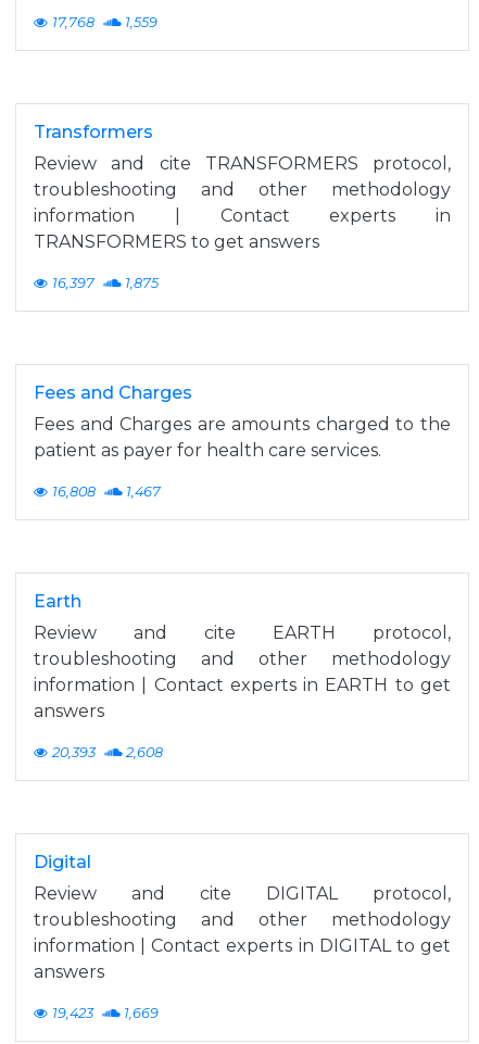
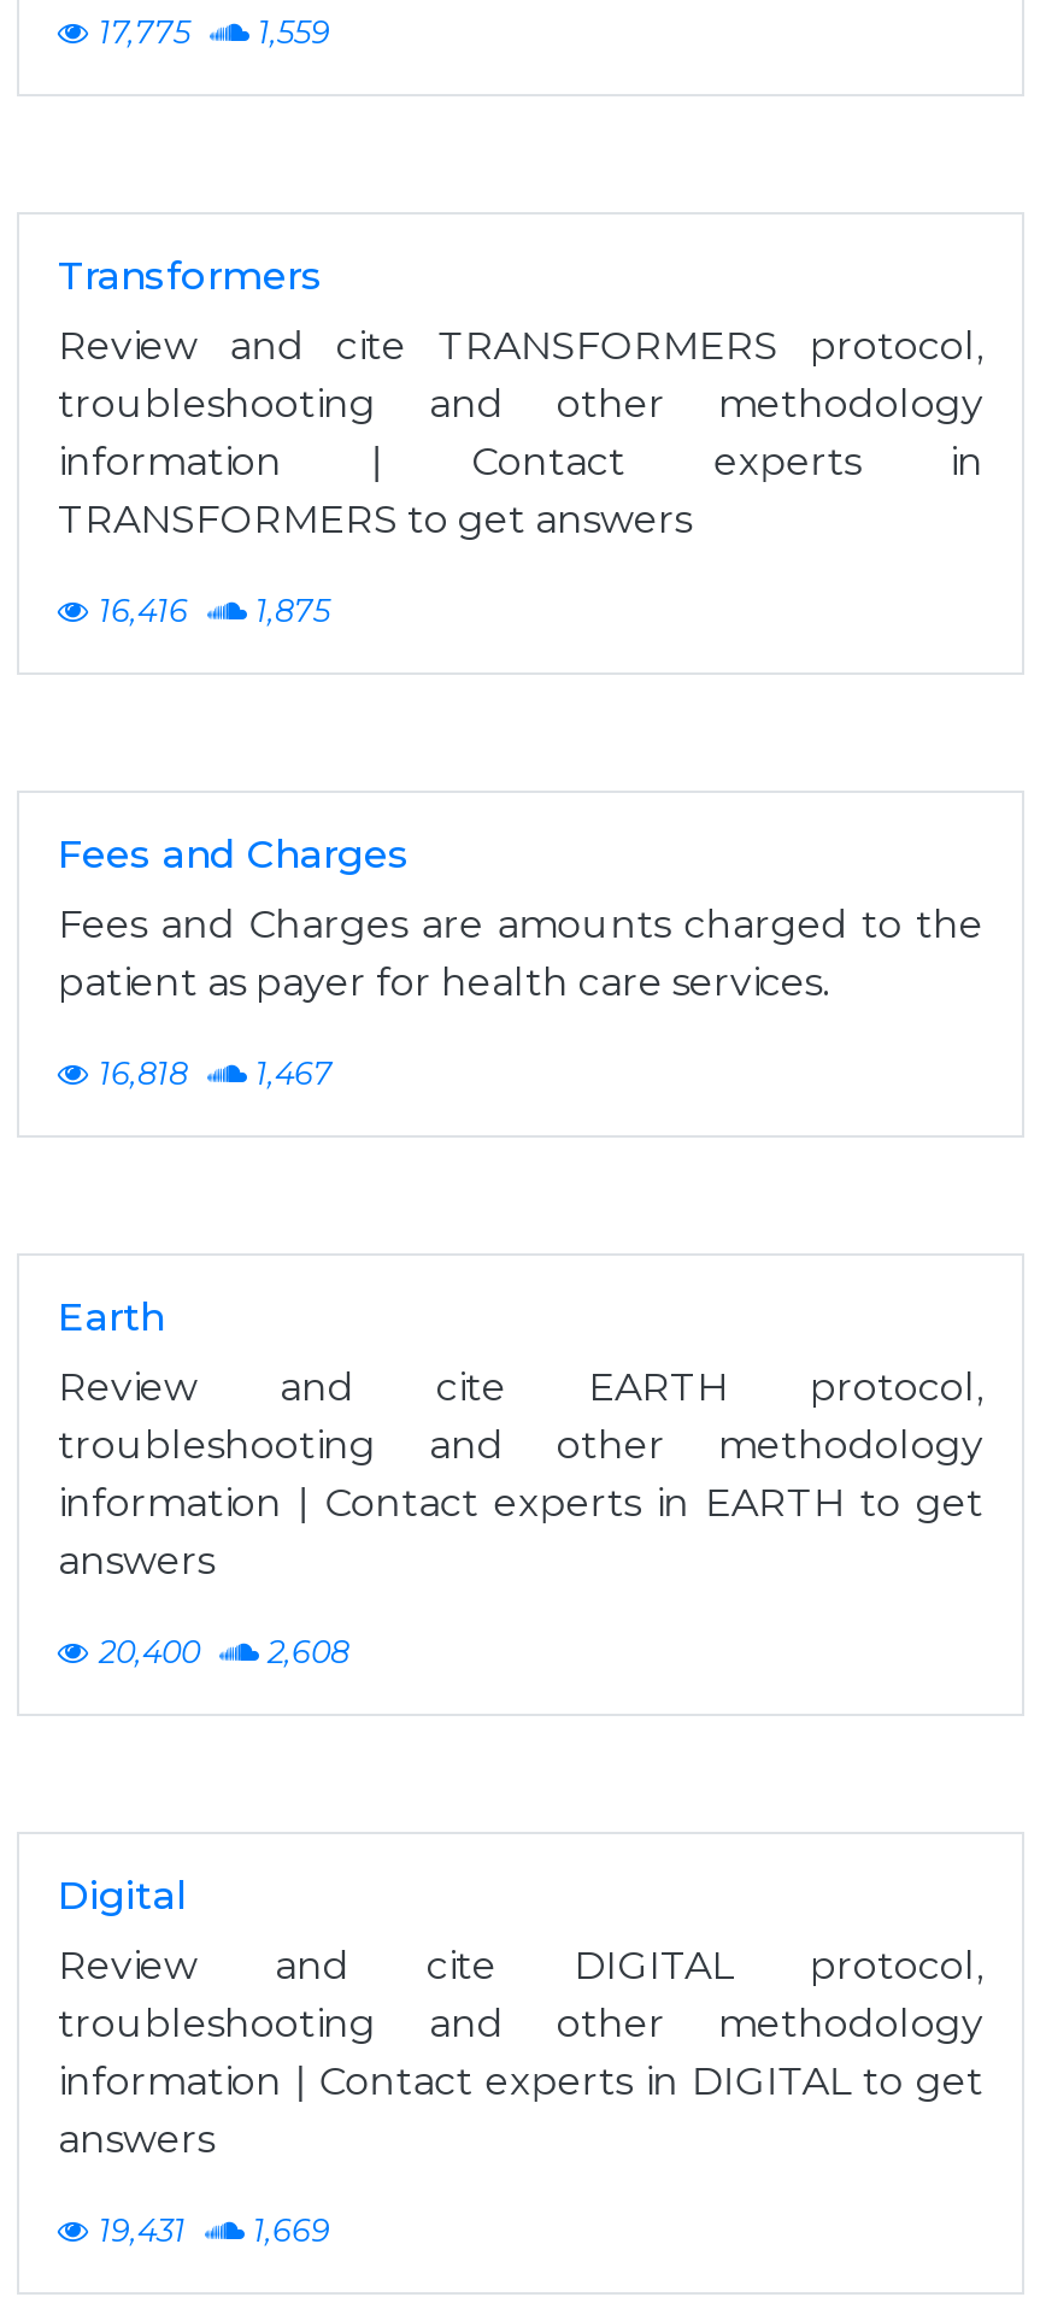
[52,14,157,30] 17,768 1,559 -> [99,14,330,50] 17,775 1,559
[52,275,159,291] 16,397 1,875 -> [99,592,330,628] 16,416 1,875
[52,483,161,499] 16,808 1,467 -> [99,1055,333,1091] 16,818 1,467
[52,744,163,760] 20,393 2,608 -> [99,1633,349,1670] 20,400 2,608
[52,1005,159,1021] 19,423 1,669 -> [99,2212,330,2248] 19,431 1,669

